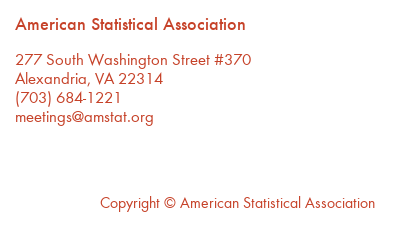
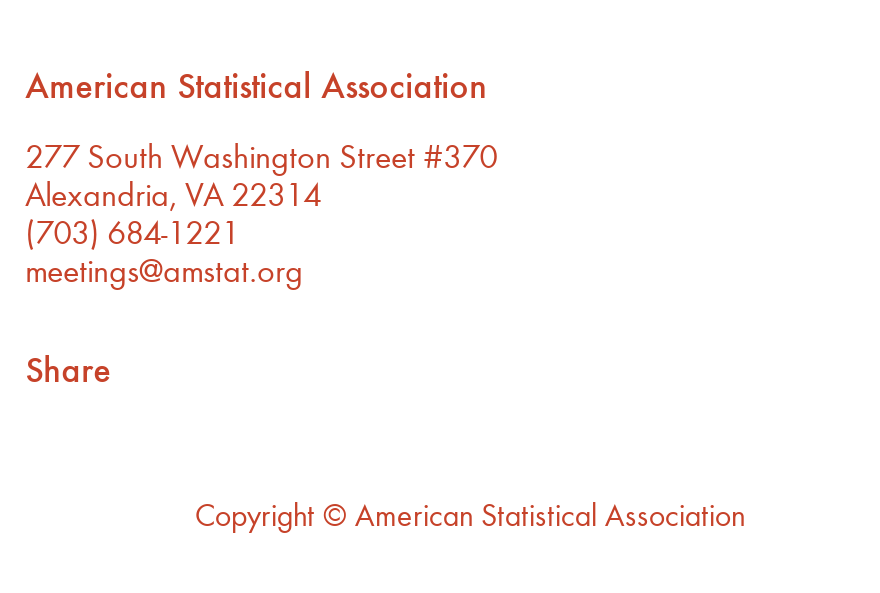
none -> [25,343,111,391] Share

